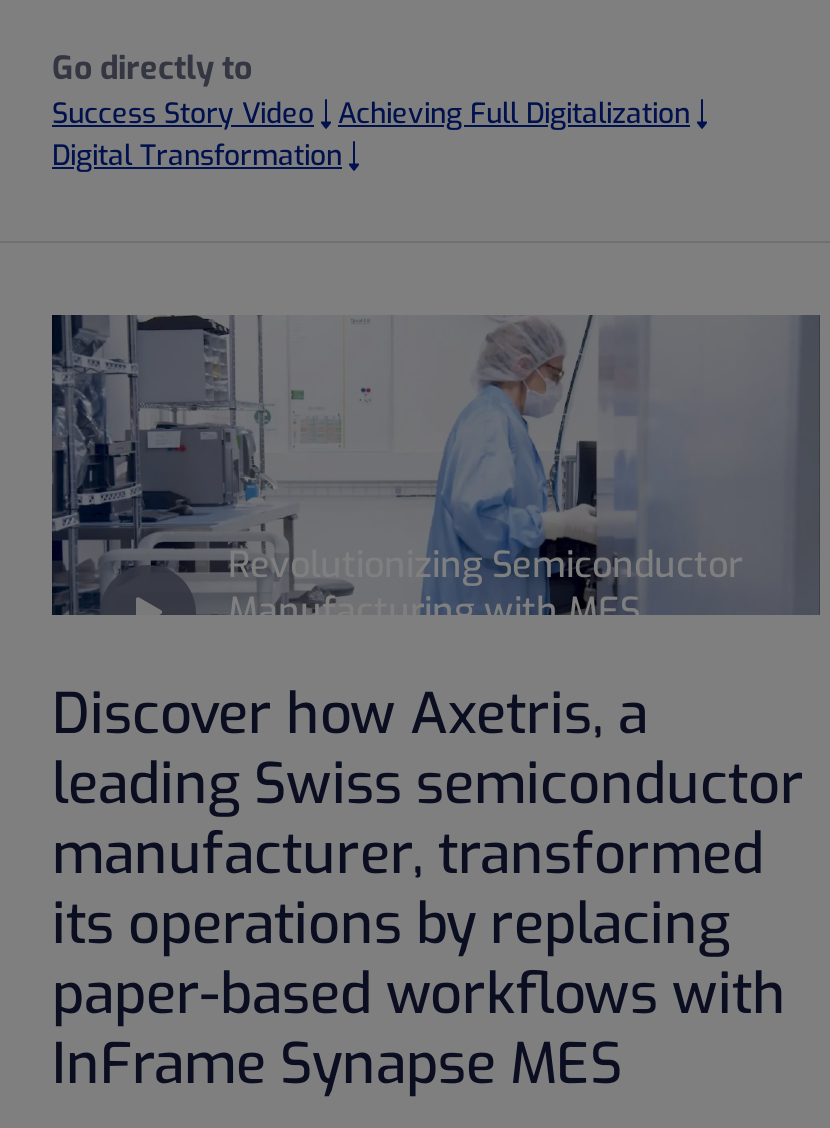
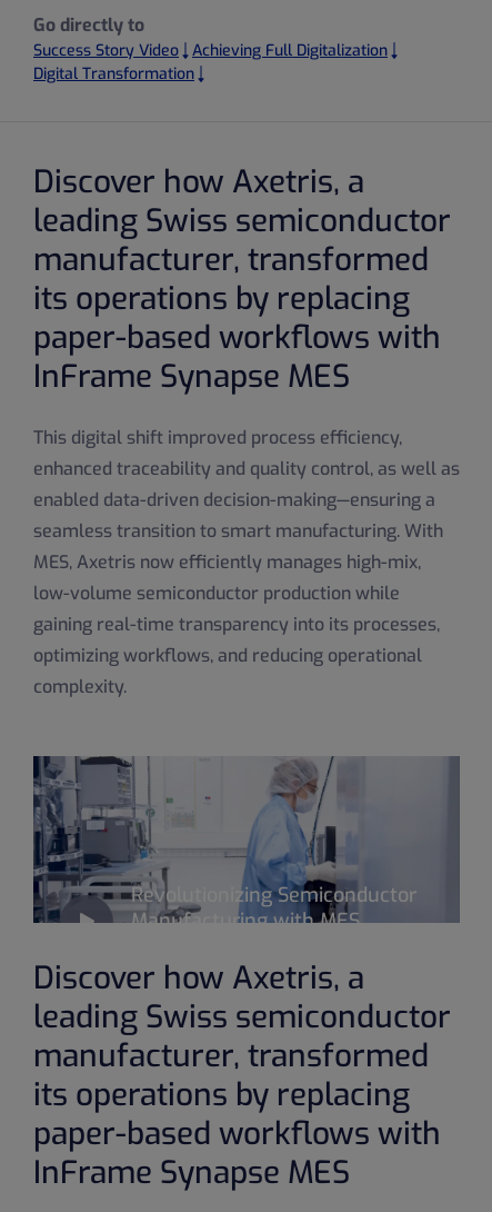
none -> [33,161,460,698] Discover how Axetris, a | leading Swiss semiconductor | manufacturer, transformed | its operations by replacing | paper-based workflows with | InFrame Synapse MES | This digital shift improved process efficiency, | enhanced traceability and quality control, as well as | enabled data-driven decision-making—ensuring a | seamless transition to smart manufacturing. With | MES, Axetris now efficiently manages high-mix, | low-volume semiconductor production while | gaining real-time transparency into its processes, | optimizing workflows, and reducing operational | complexity.

